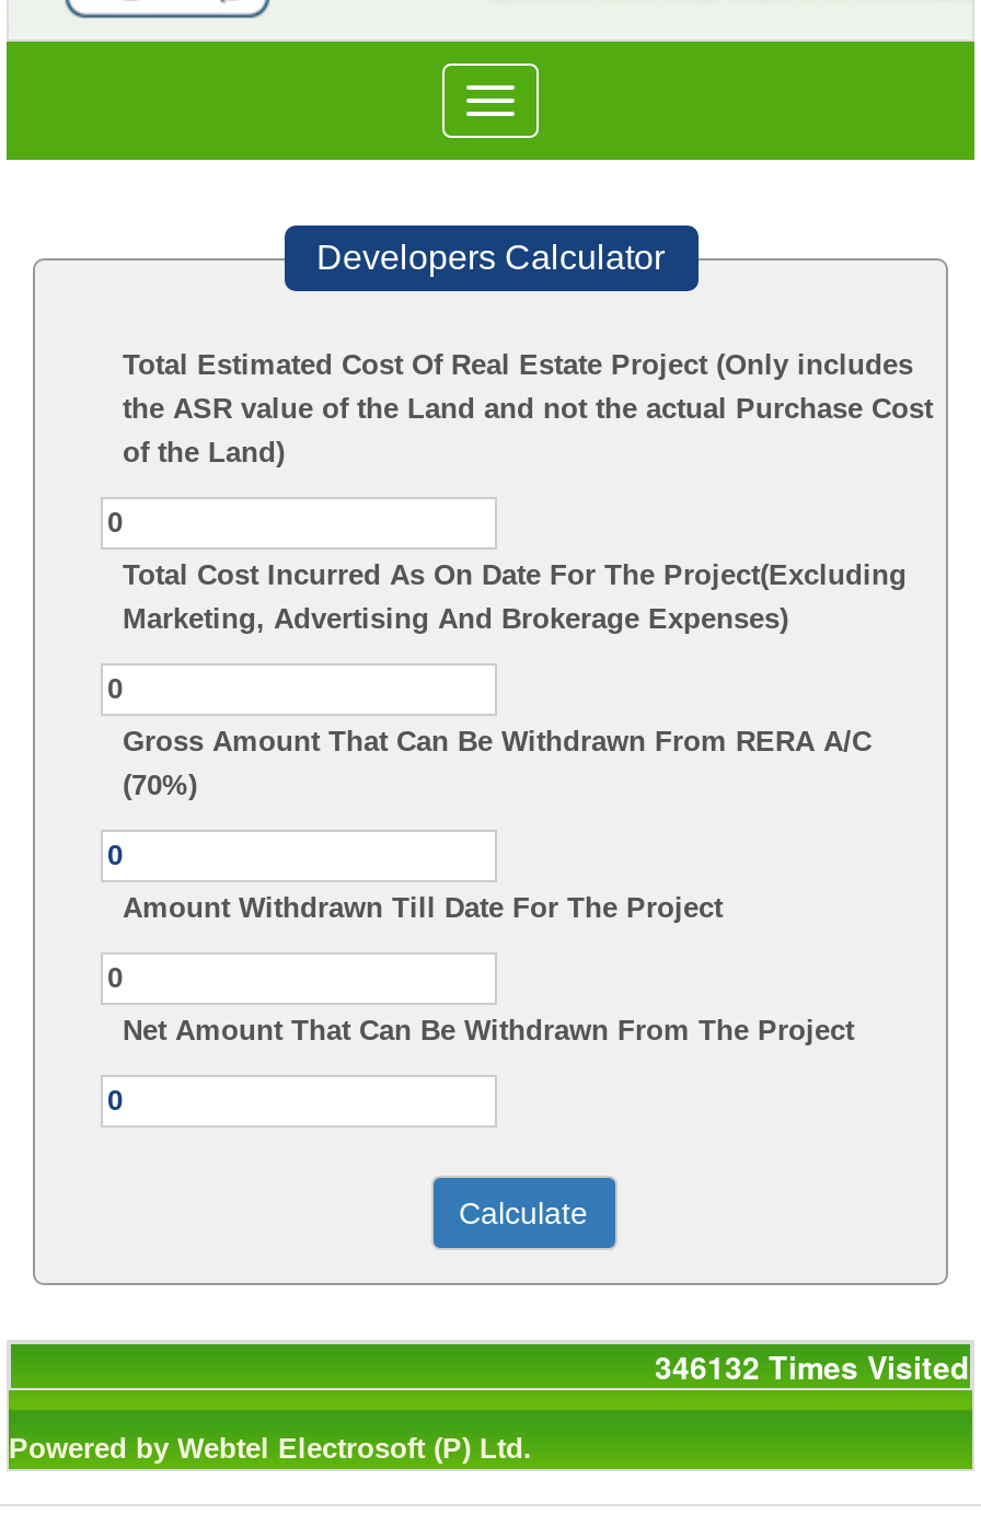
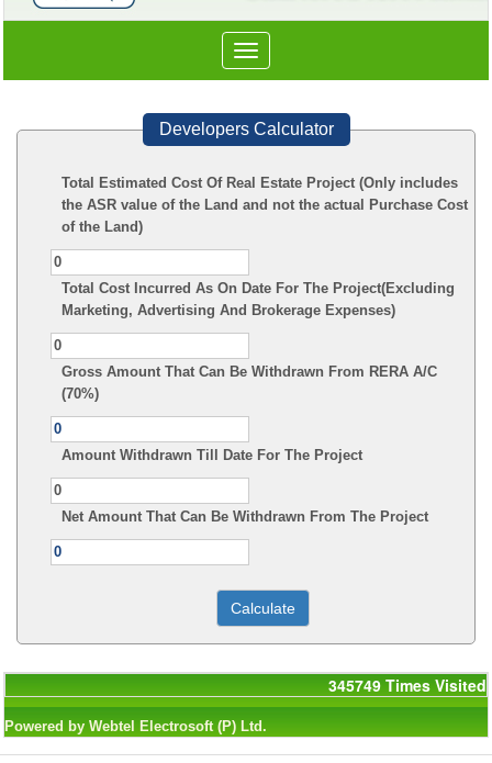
[655,1344,970,1388] 346132 Times Visited -> [328,674,487,696] 345749 Times Visited

